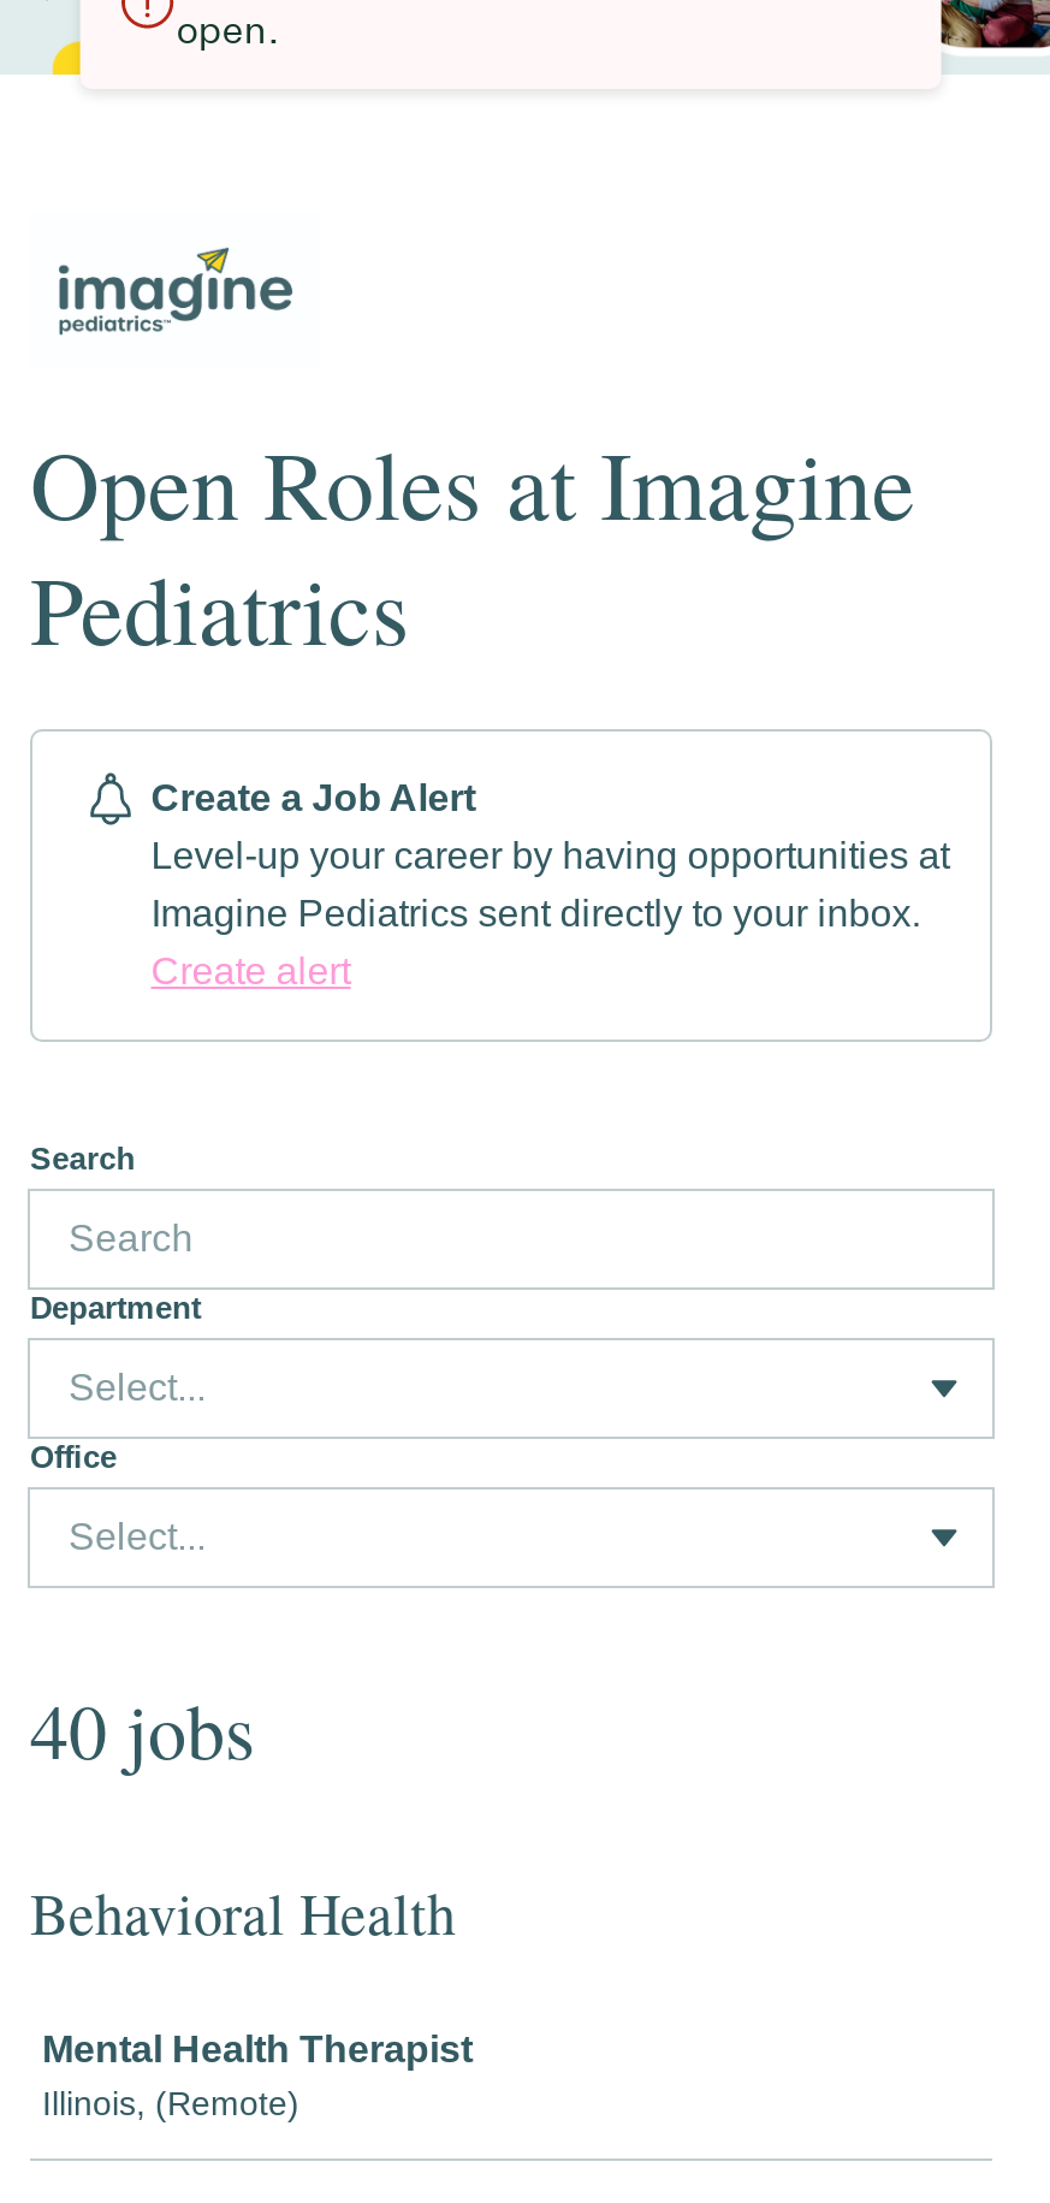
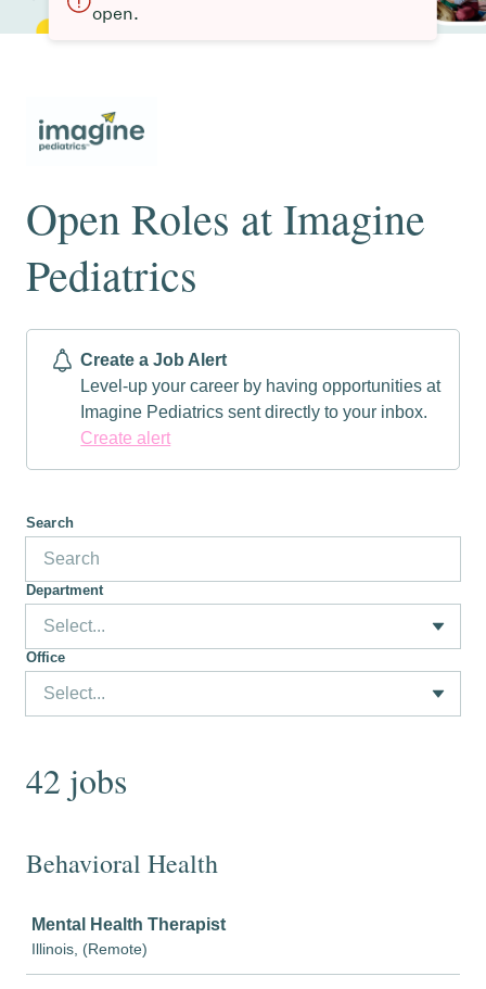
[30,1677,254,1781] 40 jobs -> [26,757,127,803] 42 jobs

